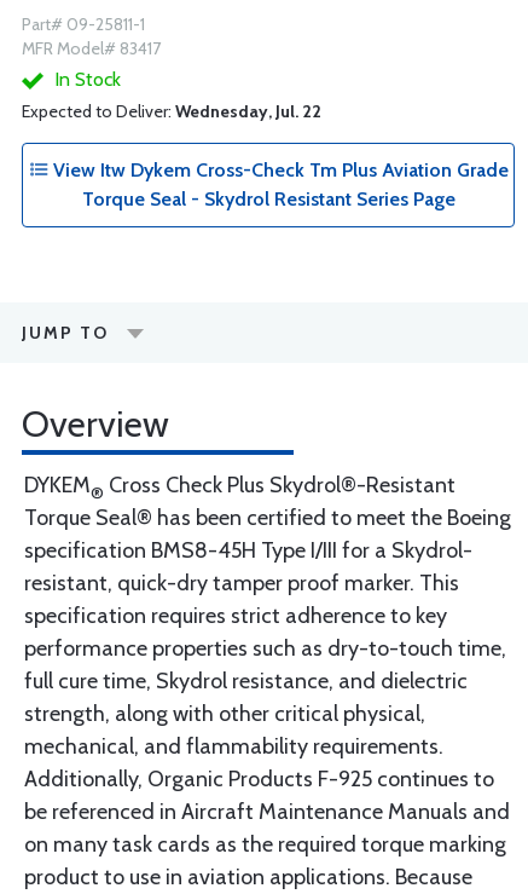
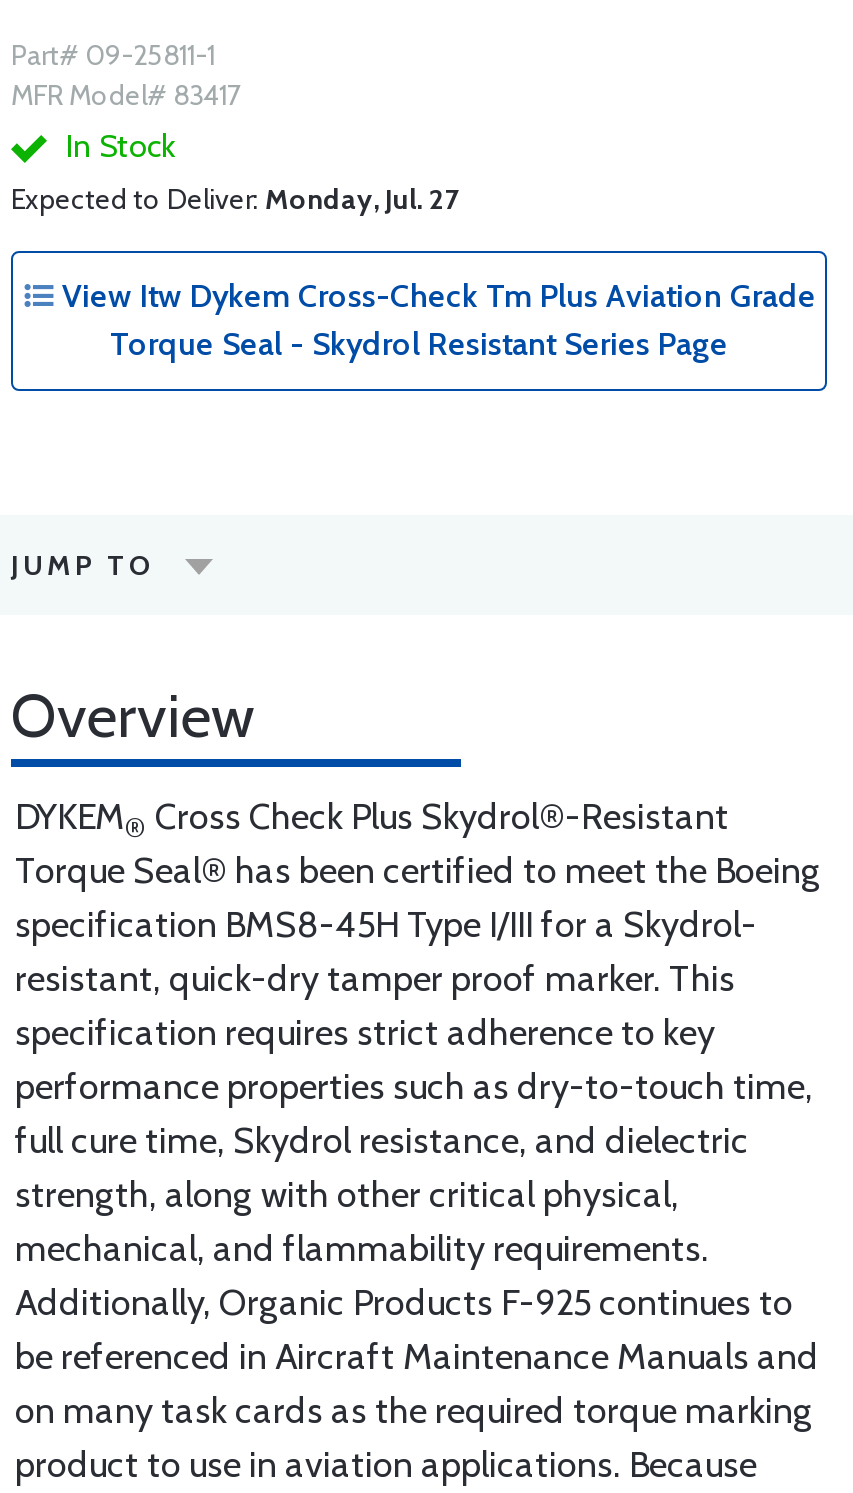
[22,100,321,122] Expected to Deliver: Wednesday, Jul. 22 -> [11,181,459,217] Expected to Deliver: Monday, Jul. 27

